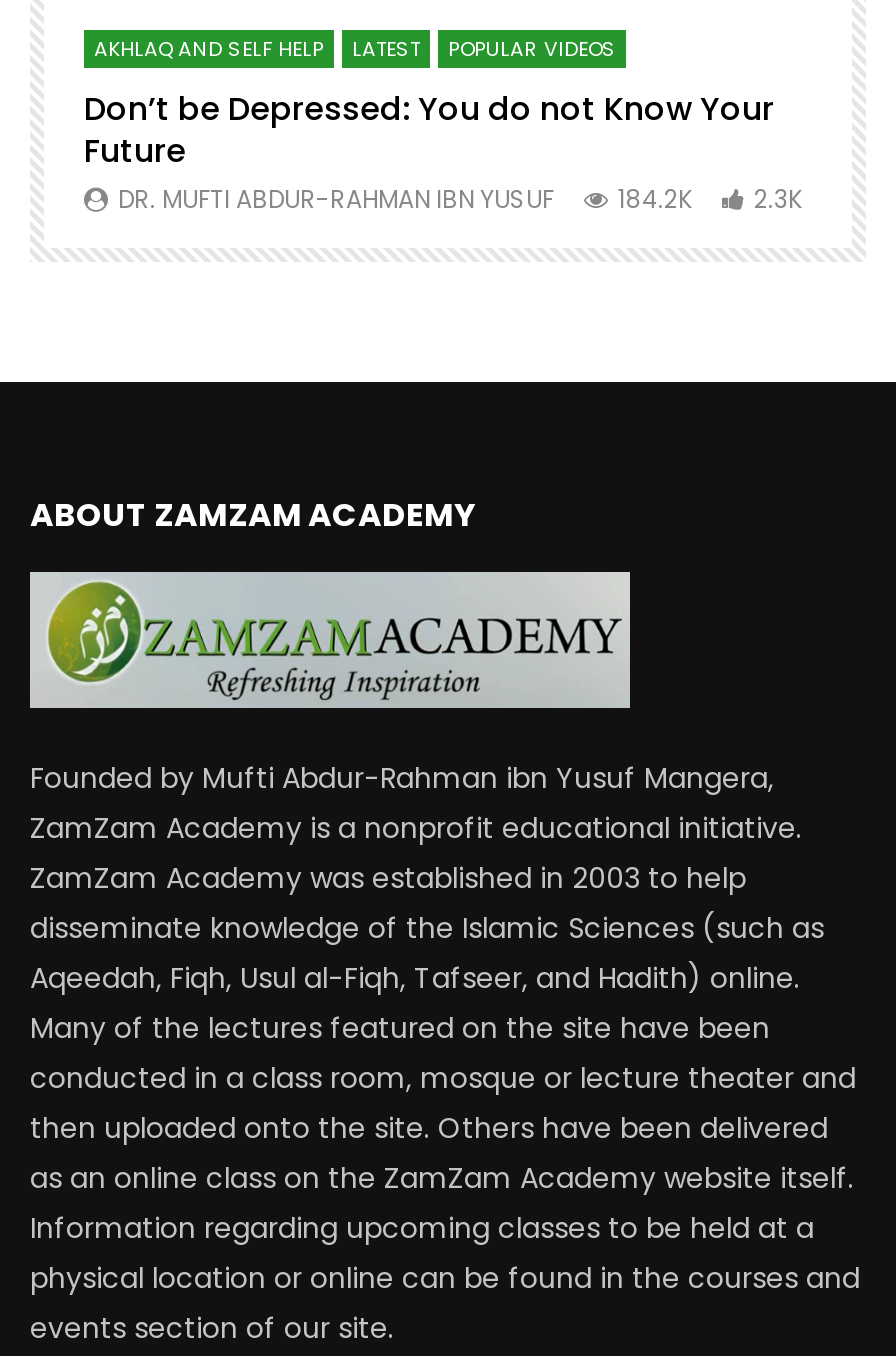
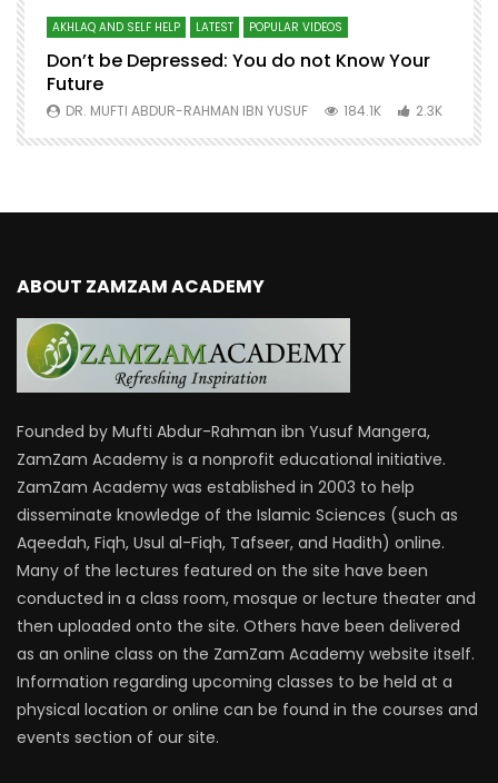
[118,182,802,216] DR. MUFTI ABDUR-RAHMAN IBN YUSUF 184.2K 2.3K -> [66,101,442,120] DR. MUFTI ABDUR-RAHMAN IBN YUSUF 184.1K 2.3K

